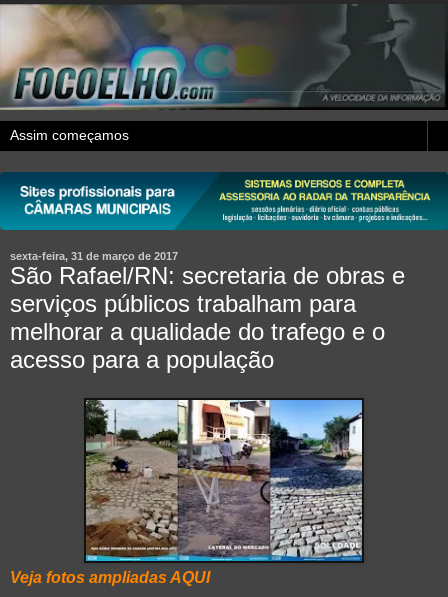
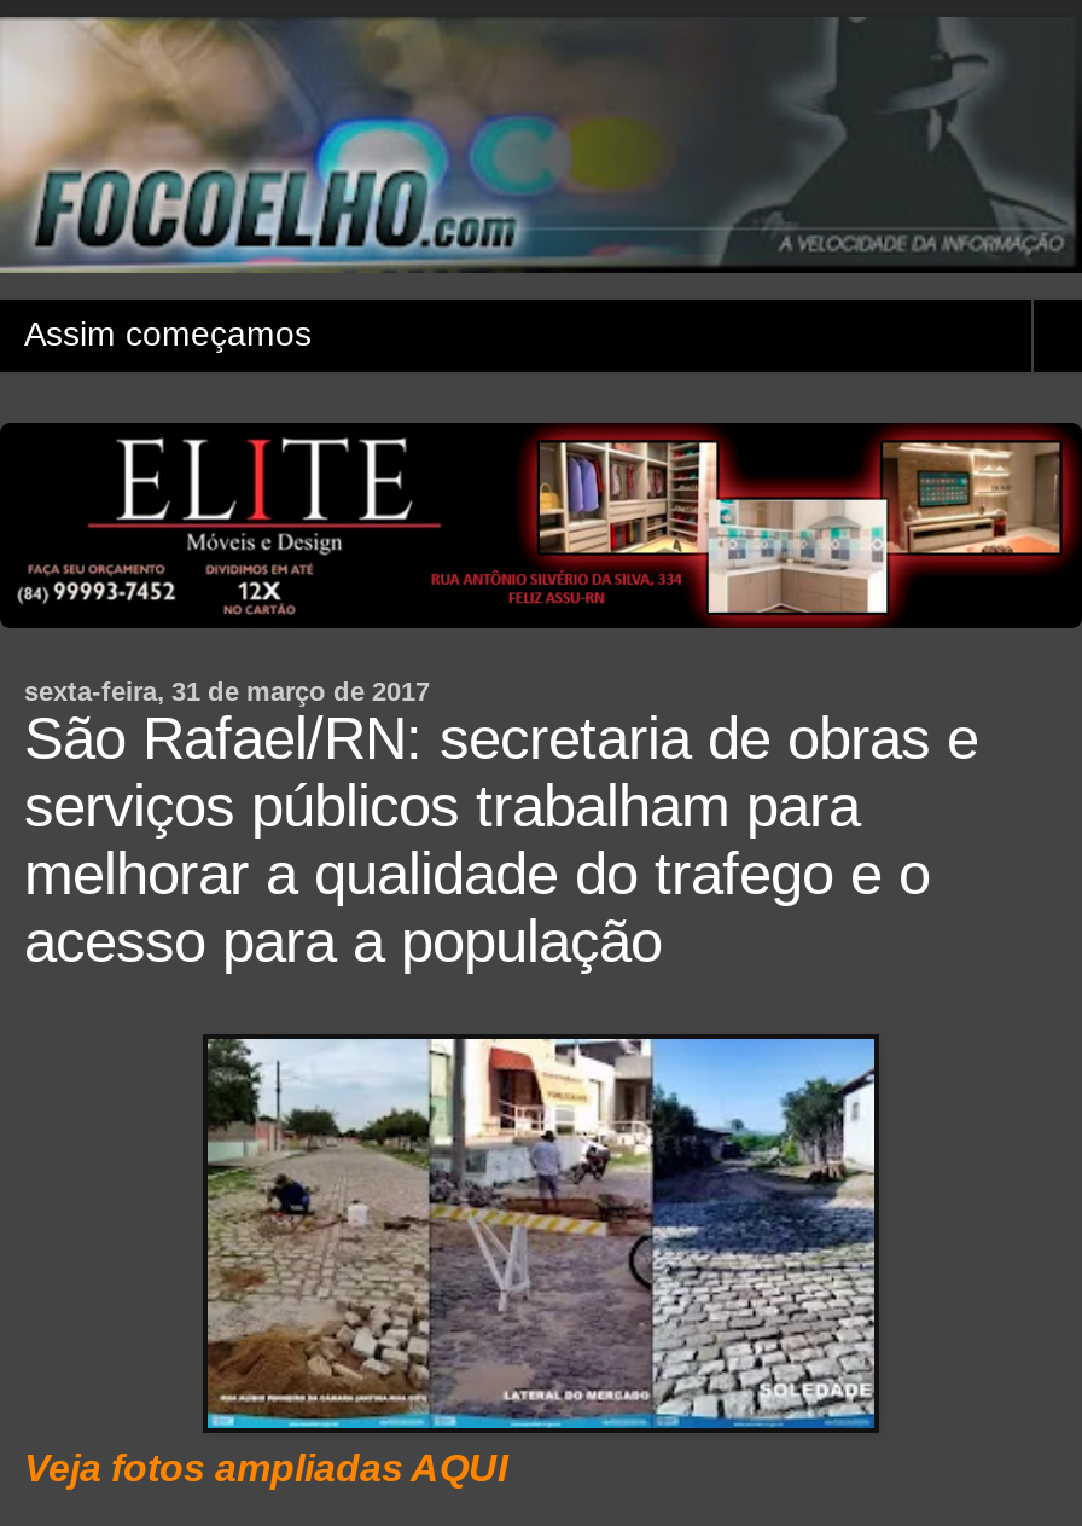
[3,172,445,231] [image] -> [7,423,1075,628] [image]

